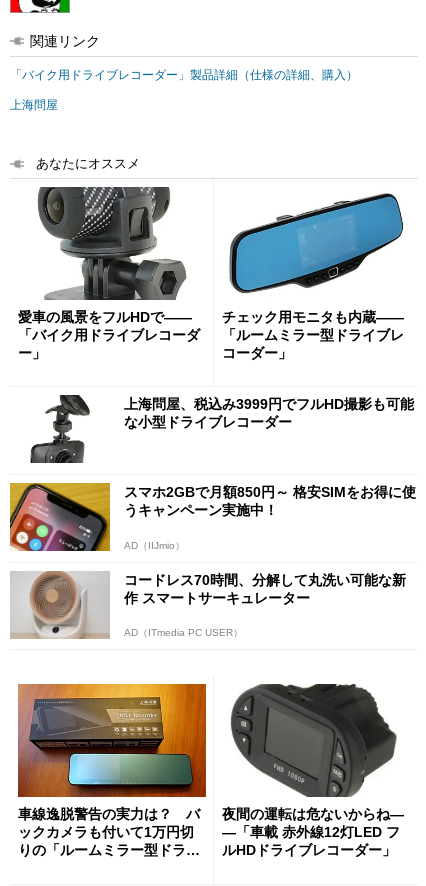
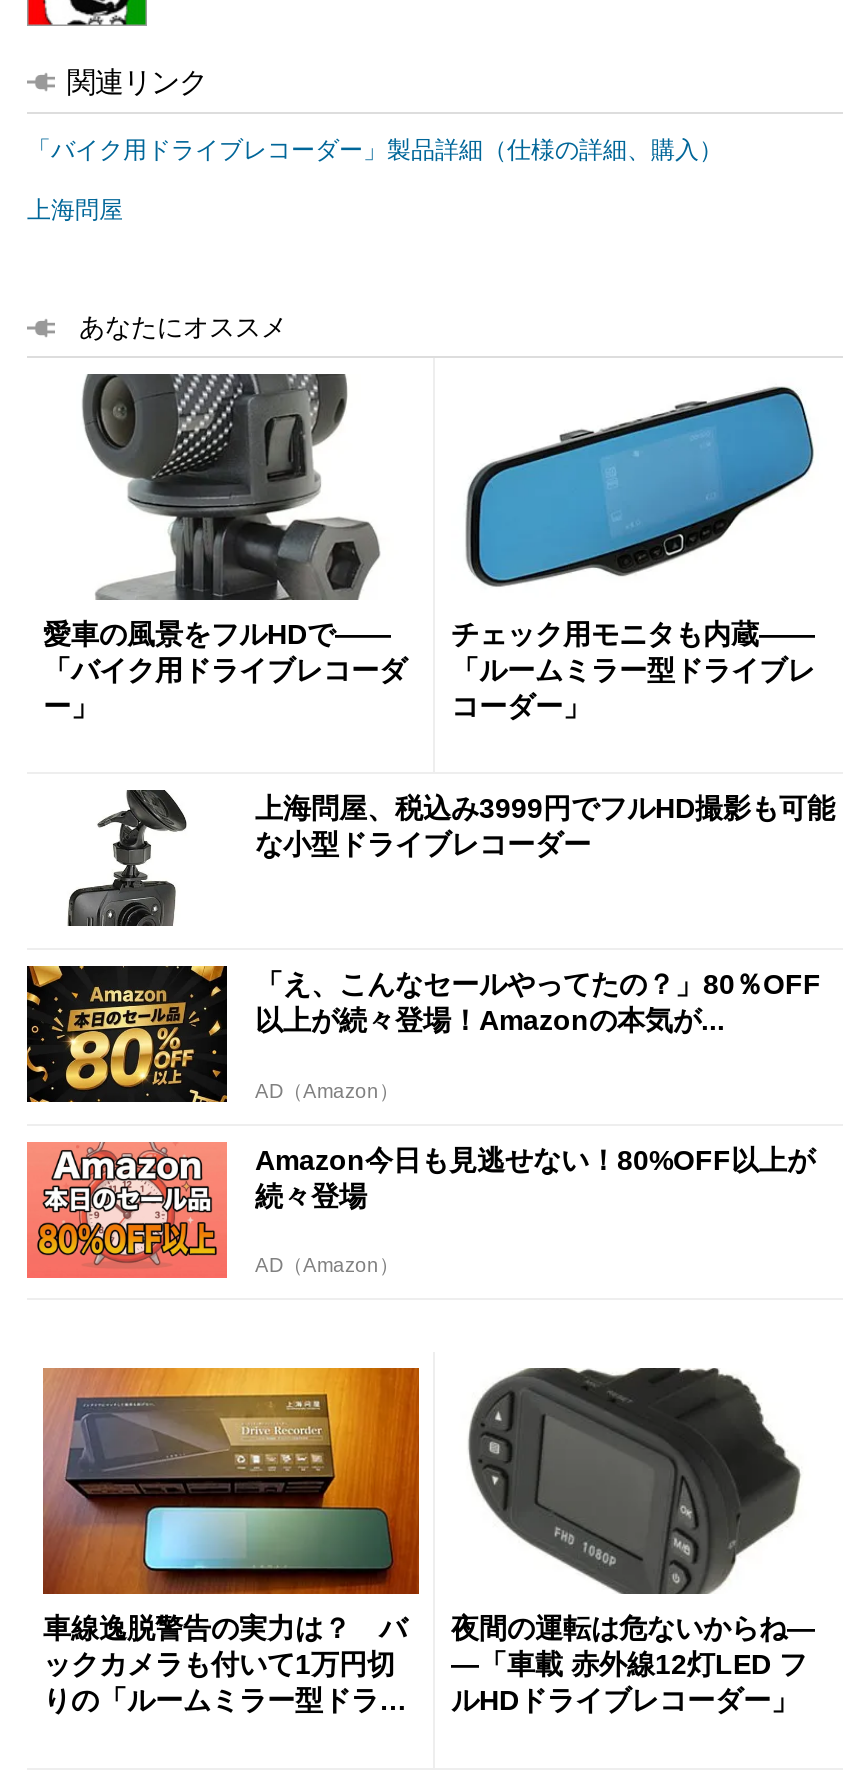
[9,482,416,552] [image] | スマホ2GBで月額850円～ 格安SIMをお得に使 | うキャンペーン実施中！ -> [25,964,821,1104] [image] | 「え、こんなセールやってたの？」80％OFF | 以上が続々登場！Amazonの本気が...
[124,540,185,551] AD（IIJmio） -> [255,1079,399,1101] AD（Amazon）
[10,571,406,639] [image] | コードレス70時間、分解して丸洗い可能な新 | 作 スマートサーキュレーター -> [25,1142,815,1278] [image] | Amazon今日も見逃せない！80%OFF以上が | 続々登場
[124,627,243,638] AD（ITmedia PC USER） -> [255,1254,399,1276] AD（Amazon）

